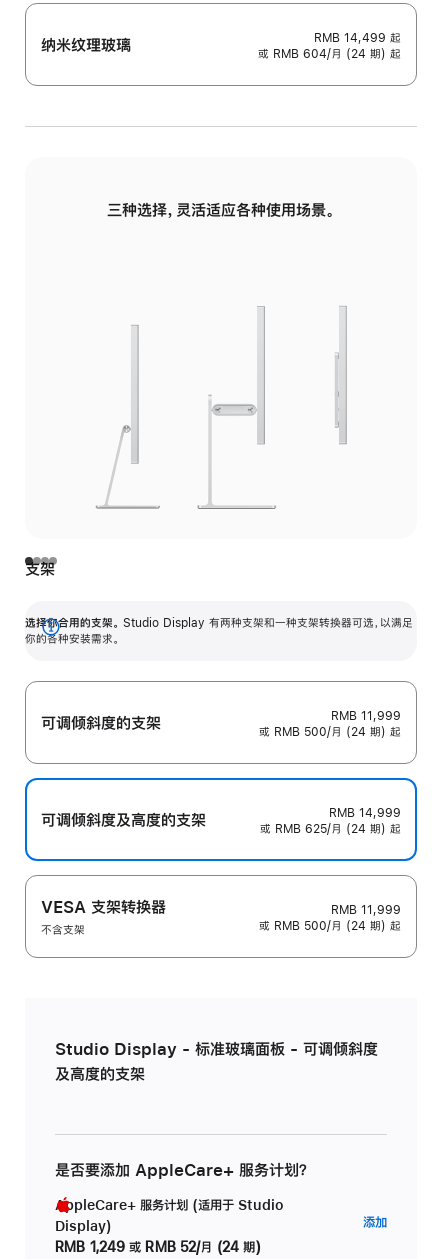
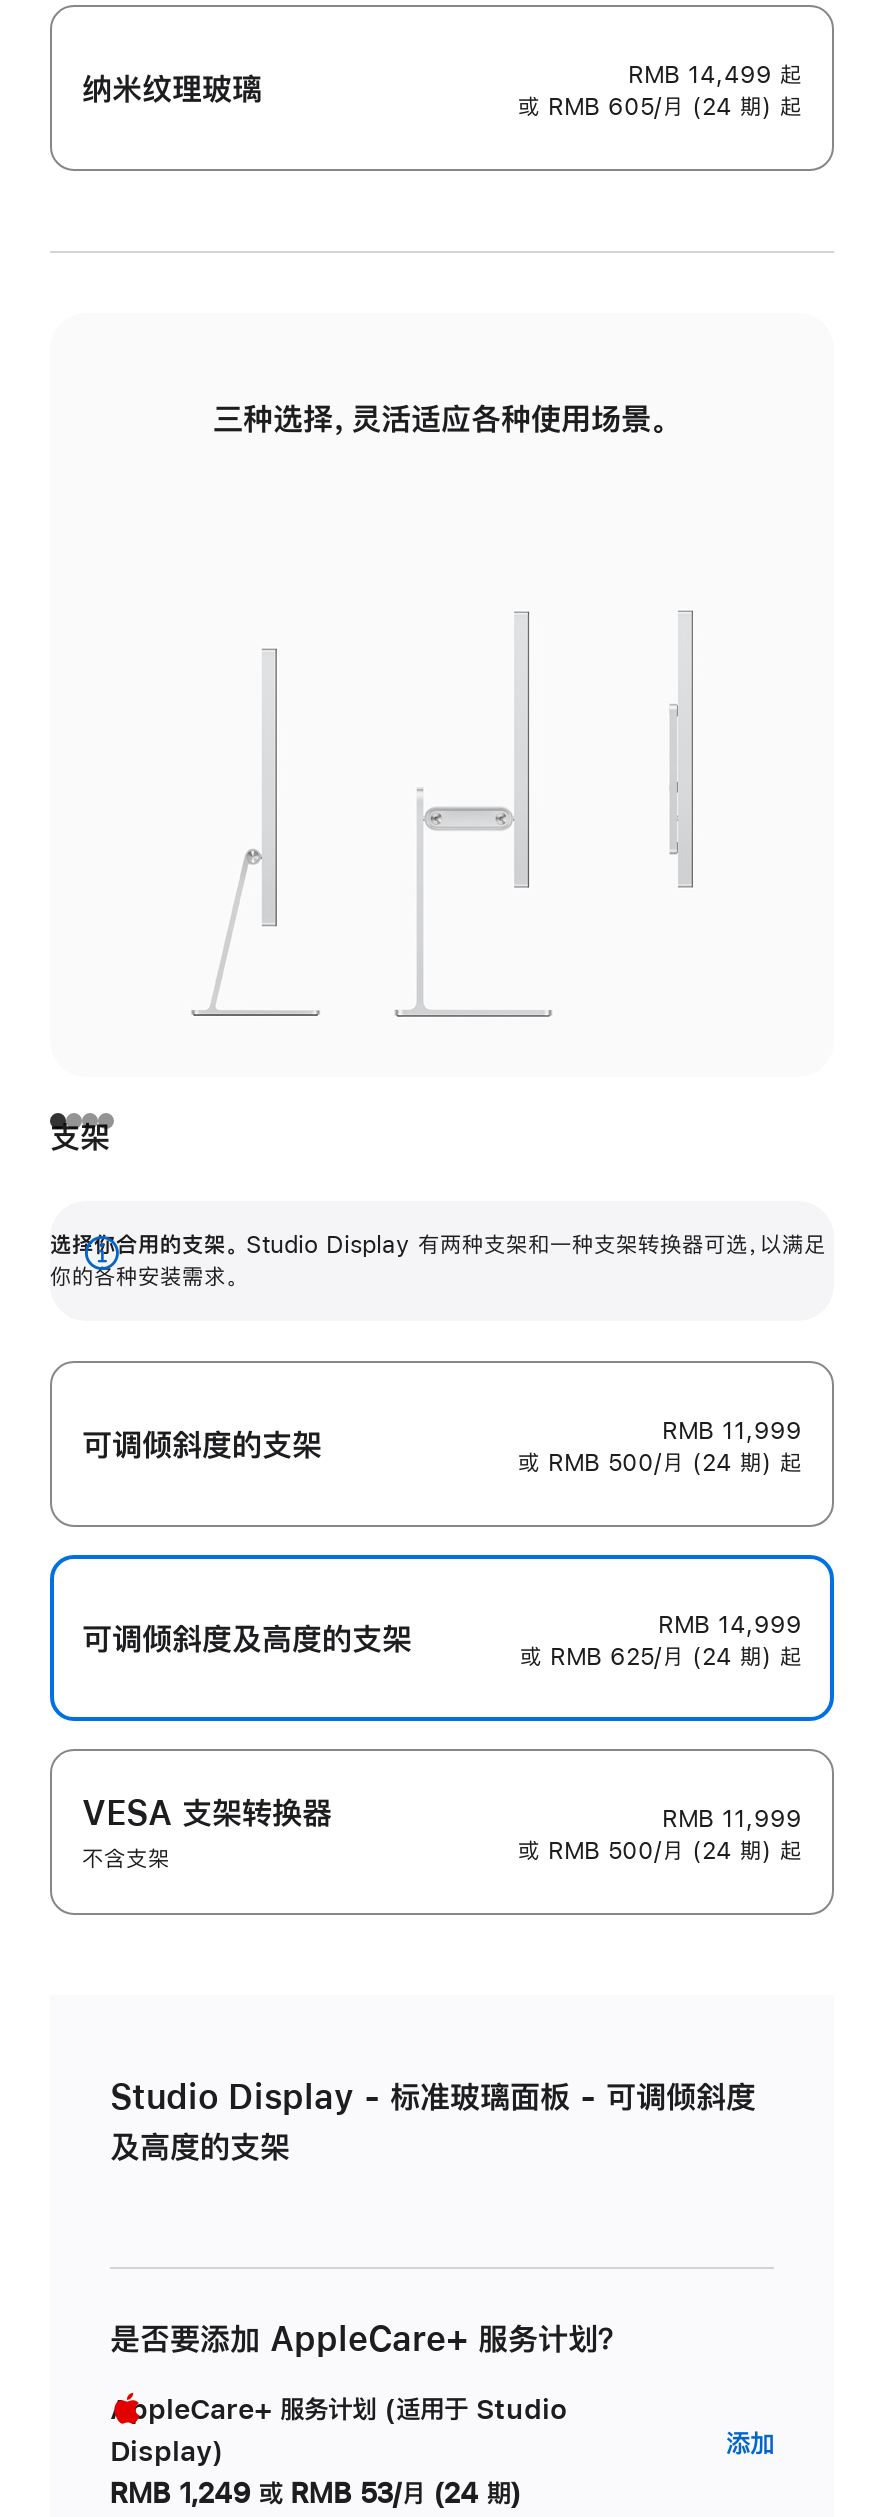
[258,48,401,60] 或 RMB 604/月 (24 期) 起 -> [518,95,802,119] 或 RMB 605/月 (24 期) 起
[55,1240,261,1254] RMB 1,249 或 RMB 52/月 (24 期) -> [110,2480,521,2508] RMB 1,249 或 RMB 53/月 (24 期)

